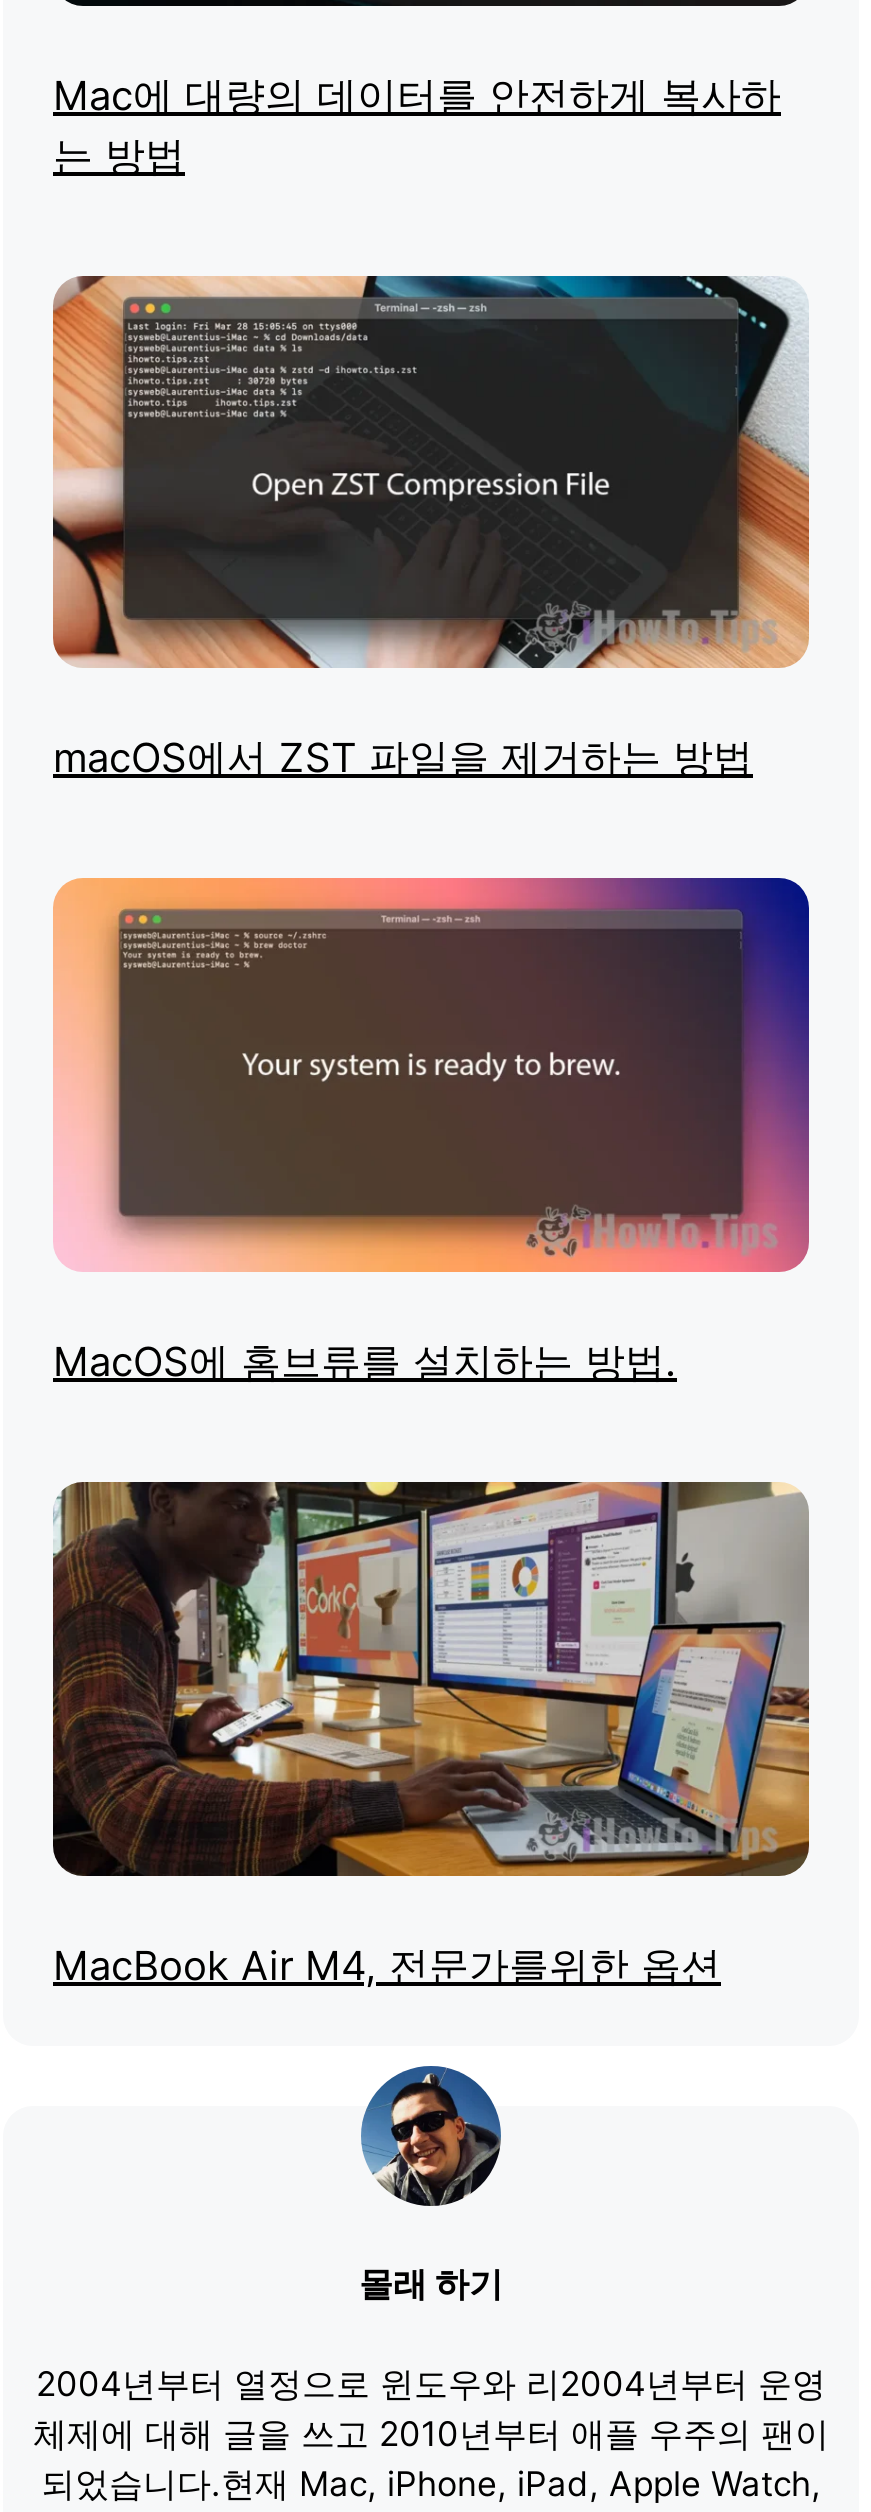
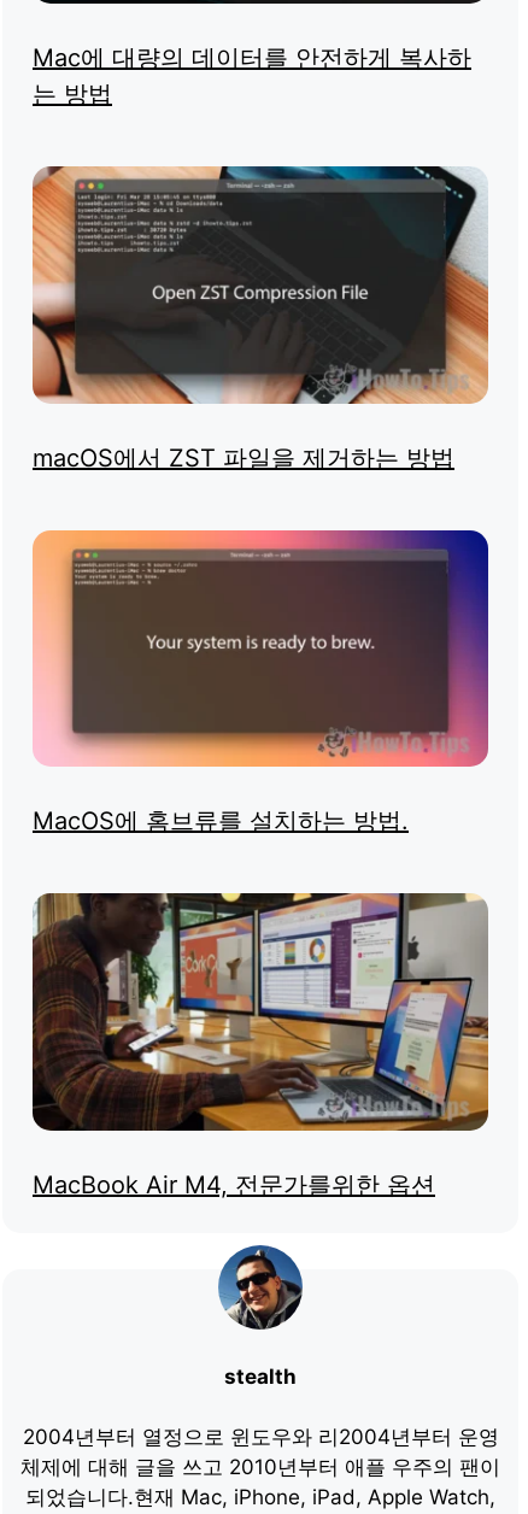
[359,2263,503,2303] 몰래 하기 -> [224,1364,297,1388] stealth

